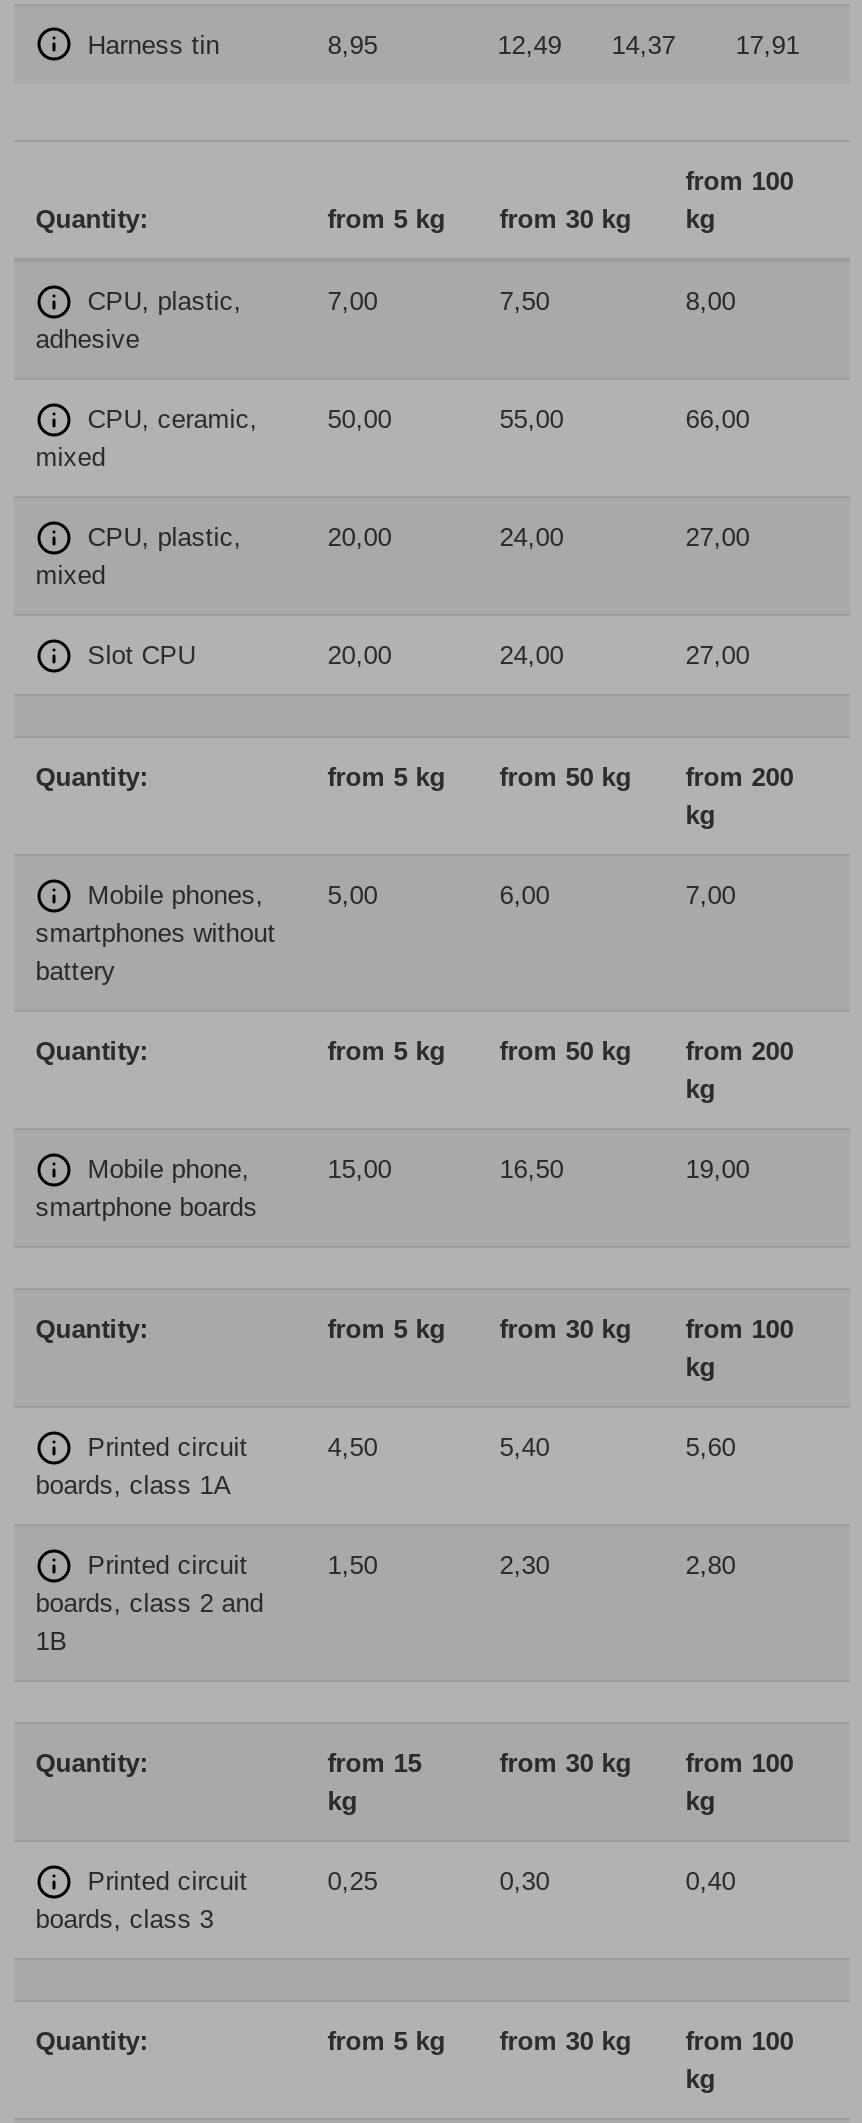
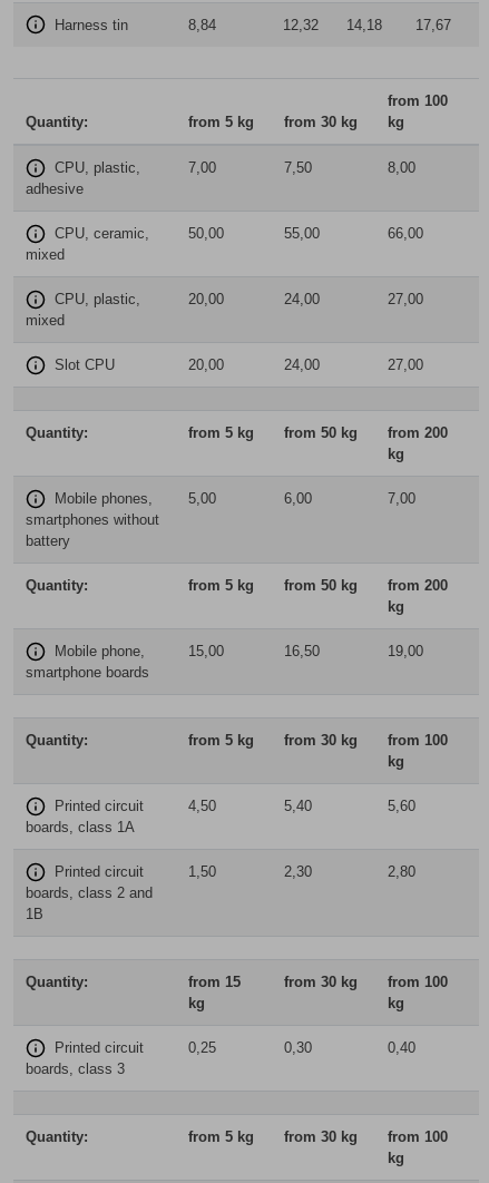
[328,29,378,59] 8,95 -> [188,16,216,33] 8,84
[498,29,562,59] 12,49 -> [283,16,318,33] 12,32
[612,29,676,59] 14,37 -> [346,16,382,33] 14,18
[736,29,800,59] 17,91 -> [415,16,451,33] 17,67

